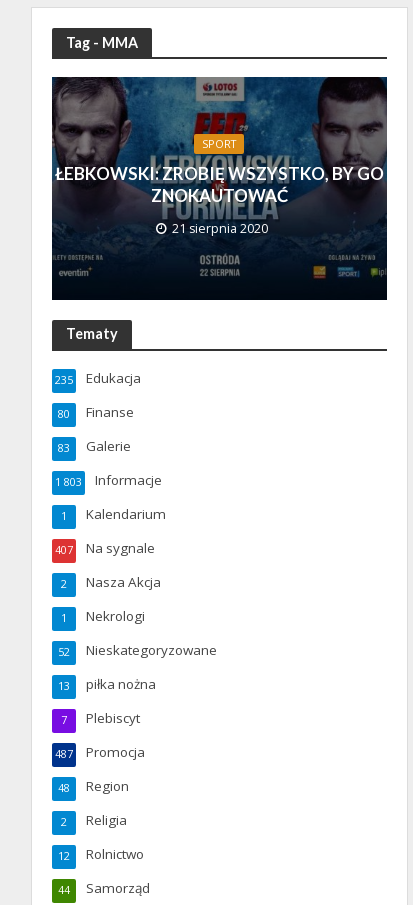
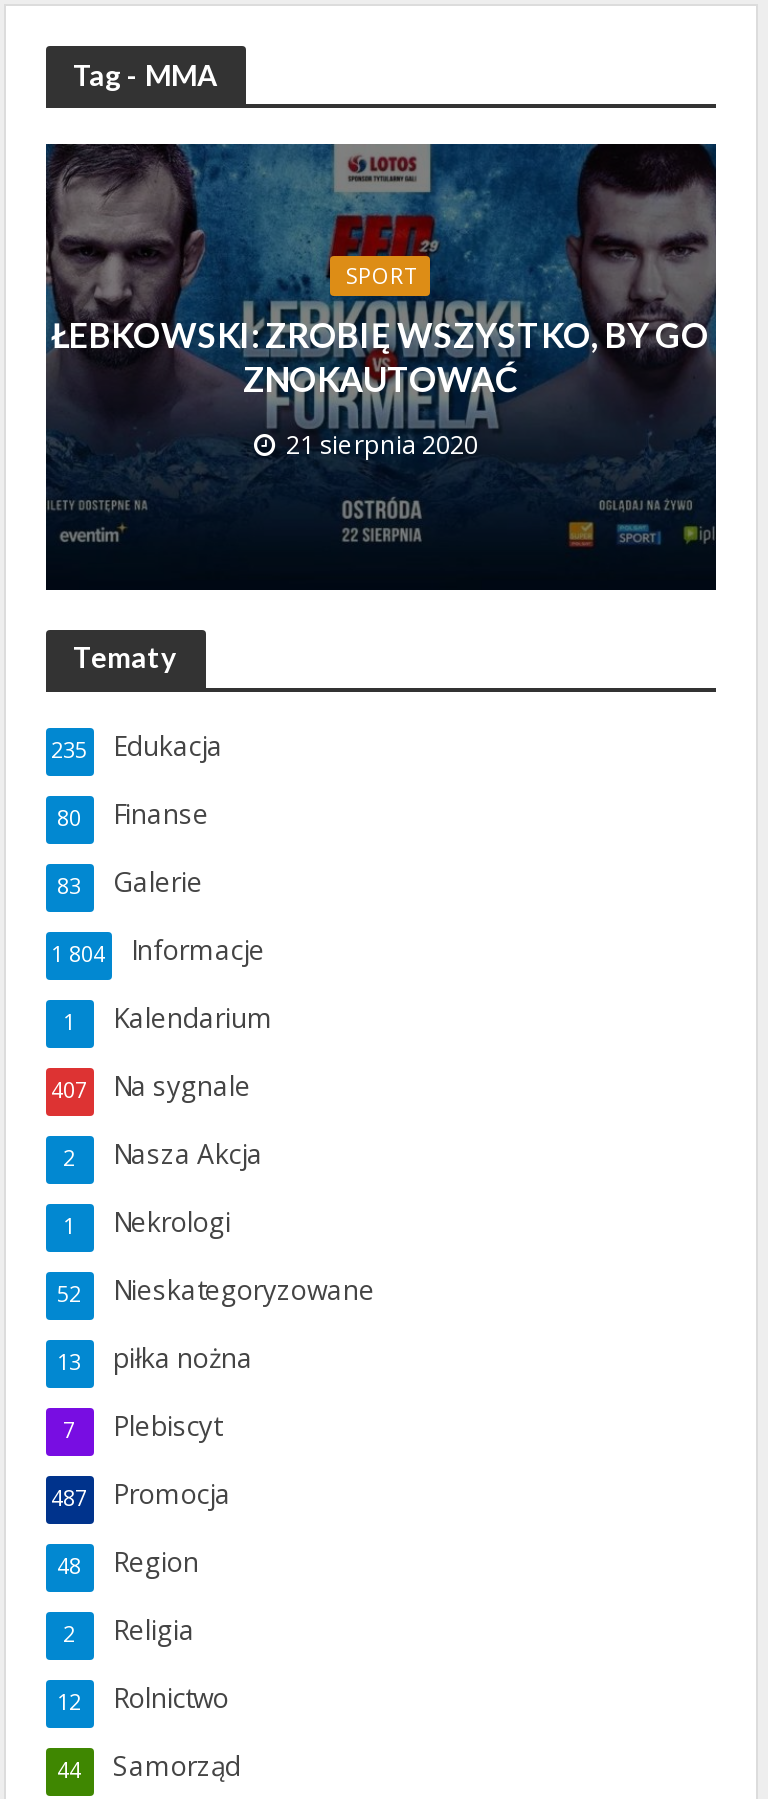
[54,471,161,489] 1 803 Informacje -> [51,932,265,968] 1 804 Informacje

